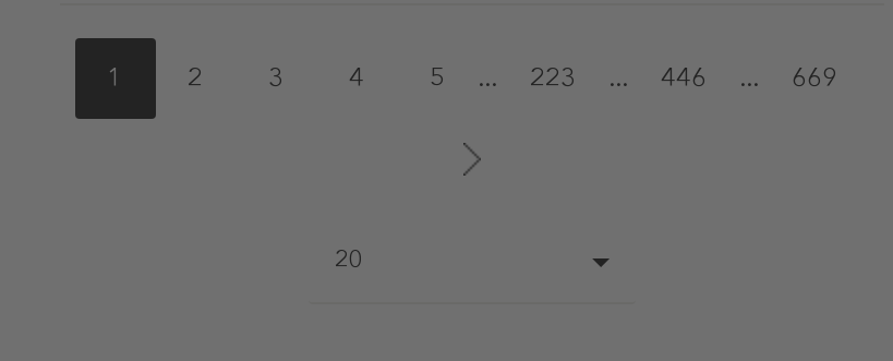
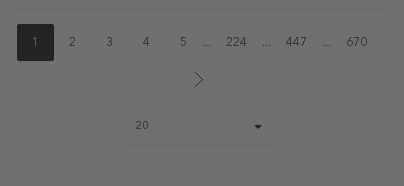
[530,62,576,93] 223 -> [225,35,246,49] 224
[661,62,707,93] 446 -> [285,35,306,49] 447
[792,62,837,93] 669 -> [345,35,366,49] 670

